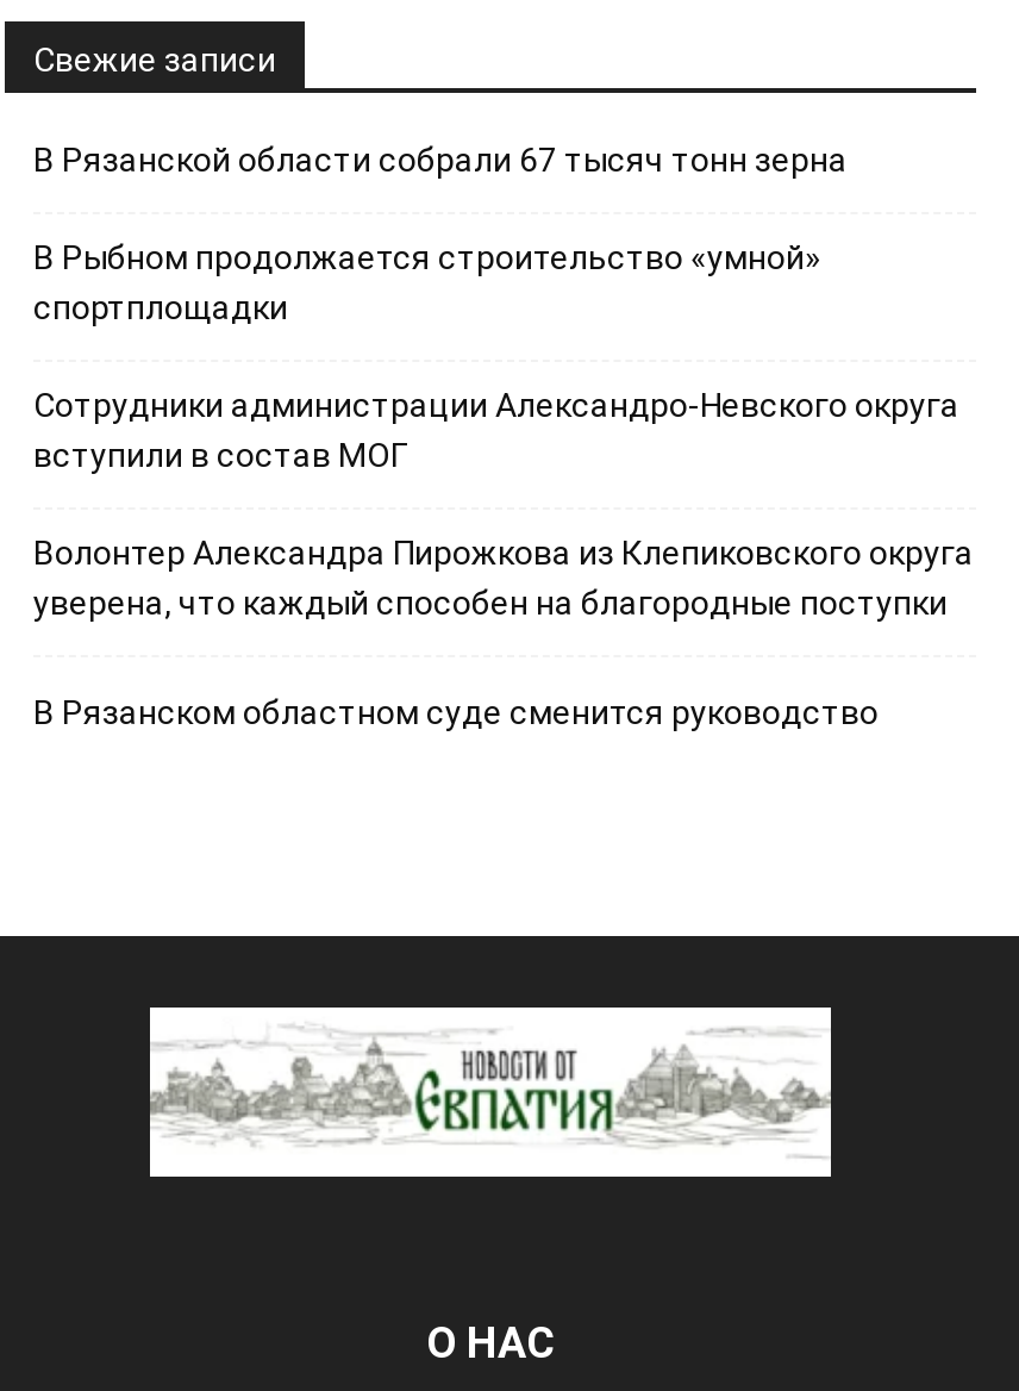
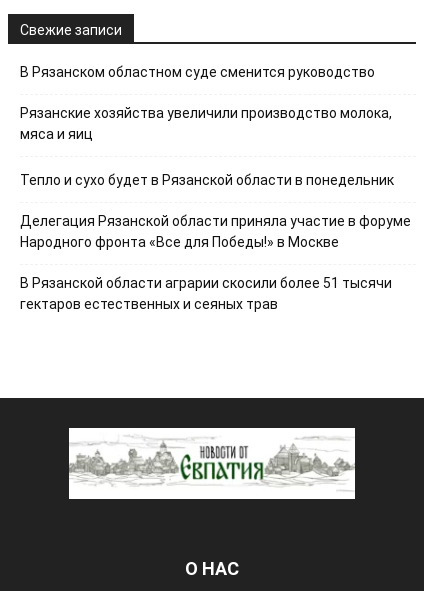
[33,142,974,623] В Рязанской области собрали 67 тысяч тонн зерна | В Рыбном продолжается строительство «умной» | спортплощадки | Сотрудники администрации Александро-Невского округа | вступили в состав МОГ | Волонтер Александра Пирожкова из Клепиковского округа | уверена, что каждый способен на благородные поступки -> none
moved [33,695,879,733] -> [20,64,375,80]: В Рязанском областном суде сменится руководство
none -> [20,105,411,312] Рязанские хозяйства увеличили производство молока, | мяса и яиц | Тепло и сухо будет в Рязанской области в понедельник | Делегация Рязанской области приняла участие в форуме | Народного фронта «Все для Победы!» в Москве | В Рязанской области аграрии скосили более 51 тысячи | гектаров естественных и сеяных трав

